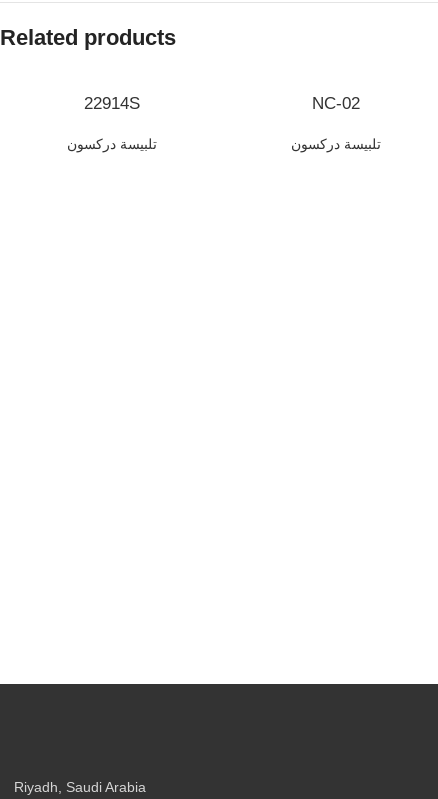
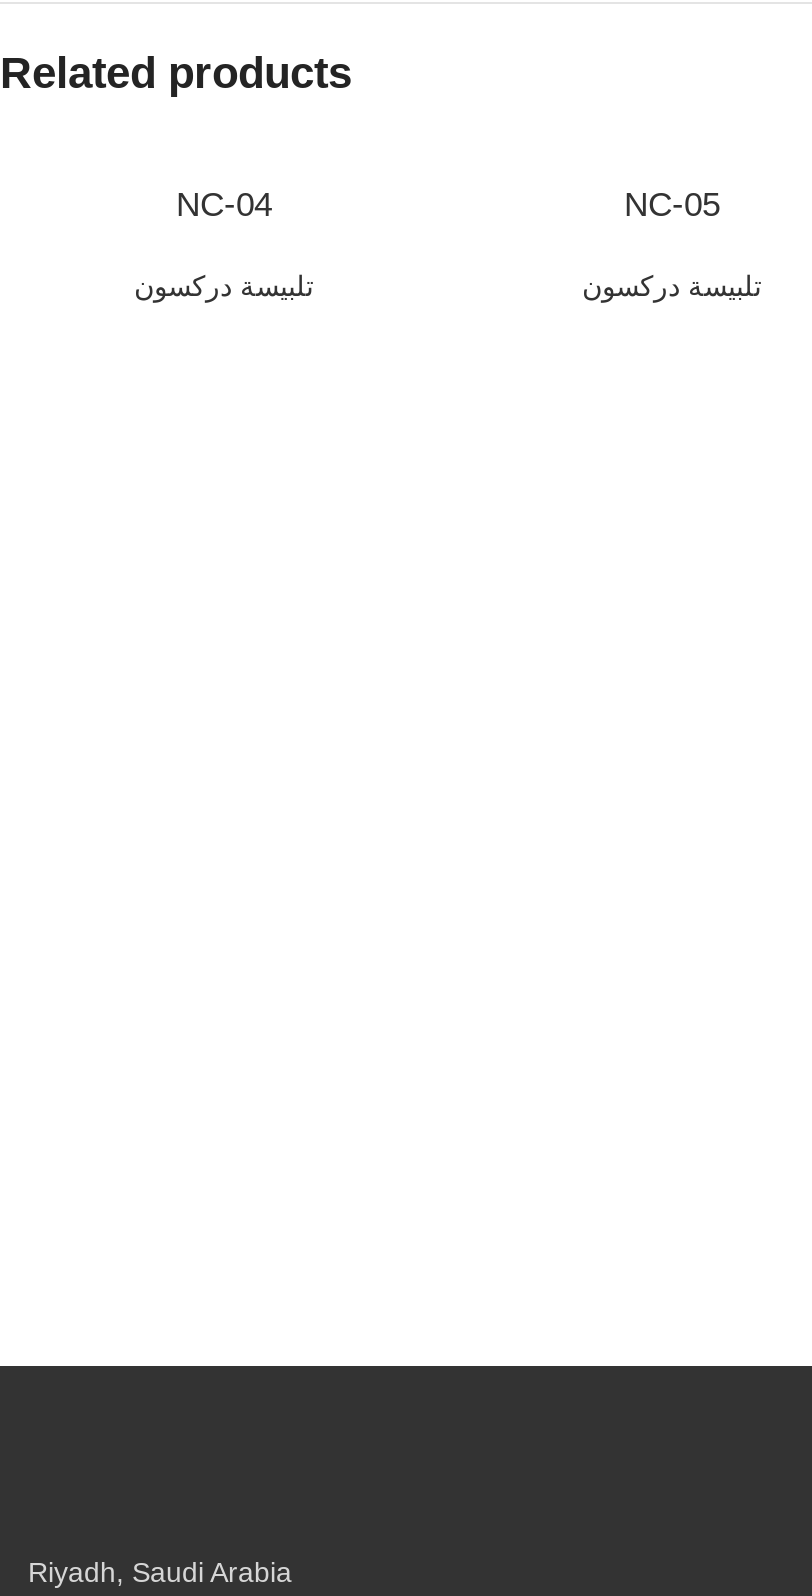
[84,94,140,113] 22914S -> [176,187,272,225] NC-04
[312,94,360,113] NC-02 -> [624,187,720,225] NC-05

